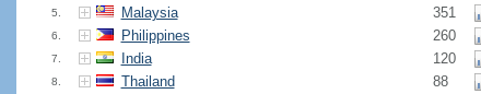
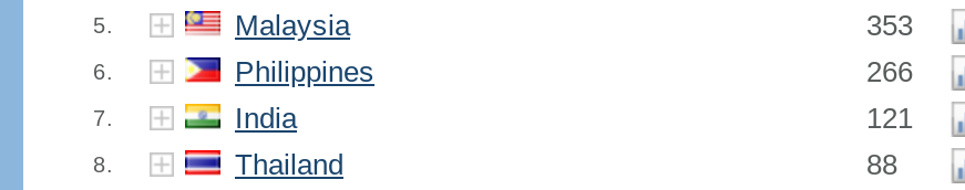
[432,4,455,21] 351 -> [866,9,913,42] 353
[432,27,455,44] 260 -> [866,55,913,88] 266
[432,50,455,67] 120 -> [866,102,913,135] 121

